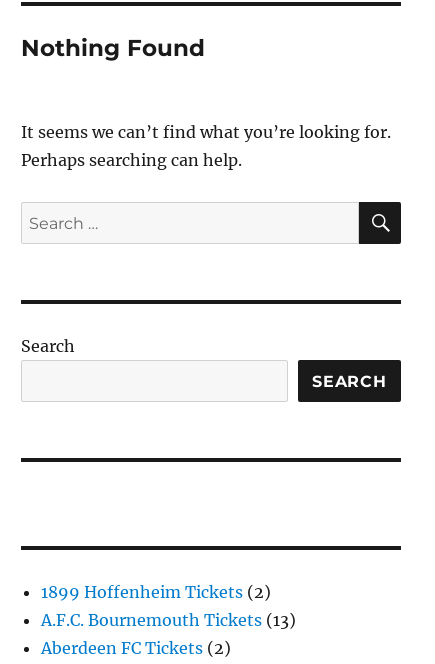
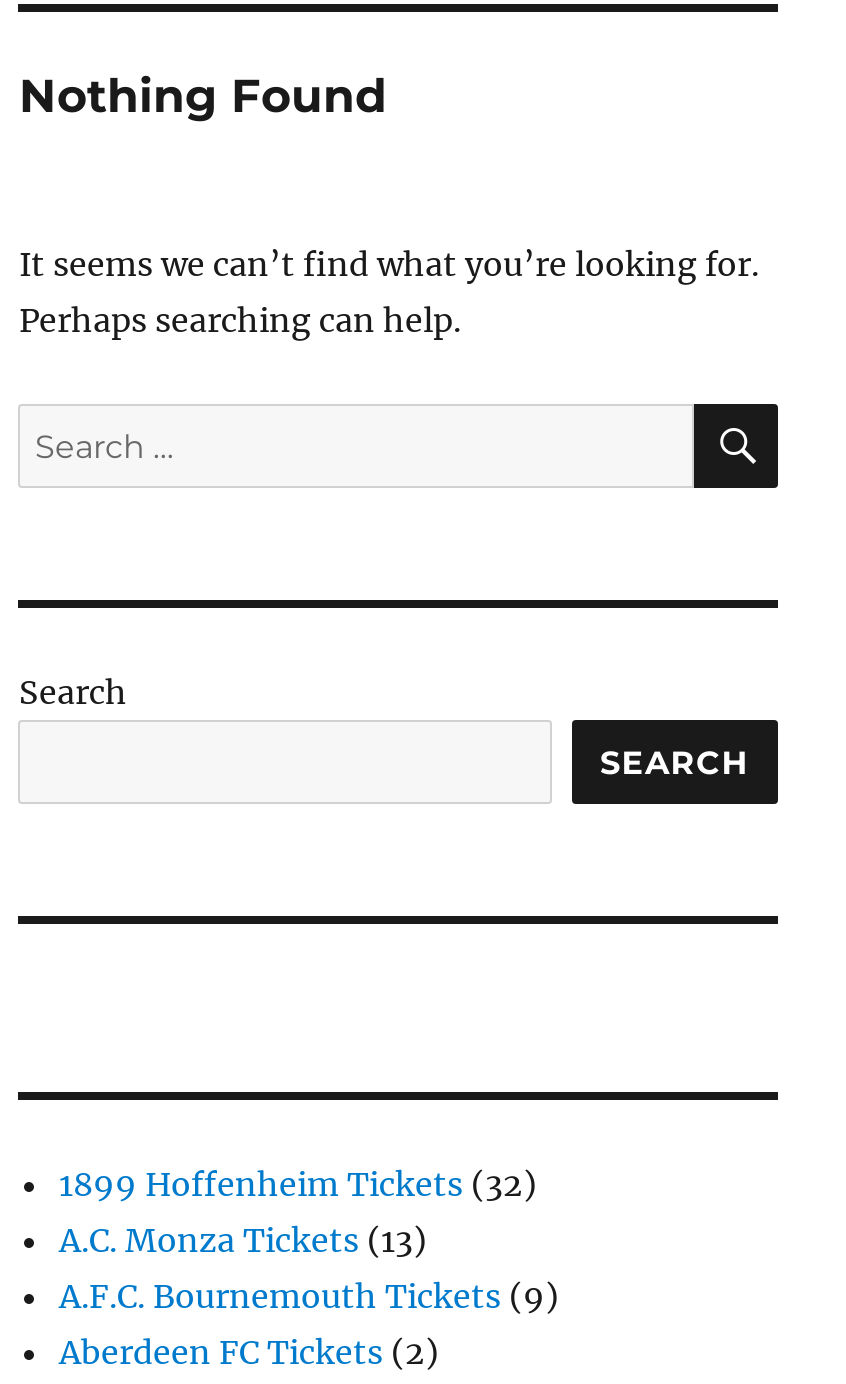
[41,582,296,630] 1899 Hoffenheim Tickets (2) | A.F.C. Bournemouth Tickets (13) -> [59,1164,559,1316] 1899 Hoffenheim Tickets (32) | A.C. Monza Tickets (13) | A.F.C. Bournemouth Tickets (9)

